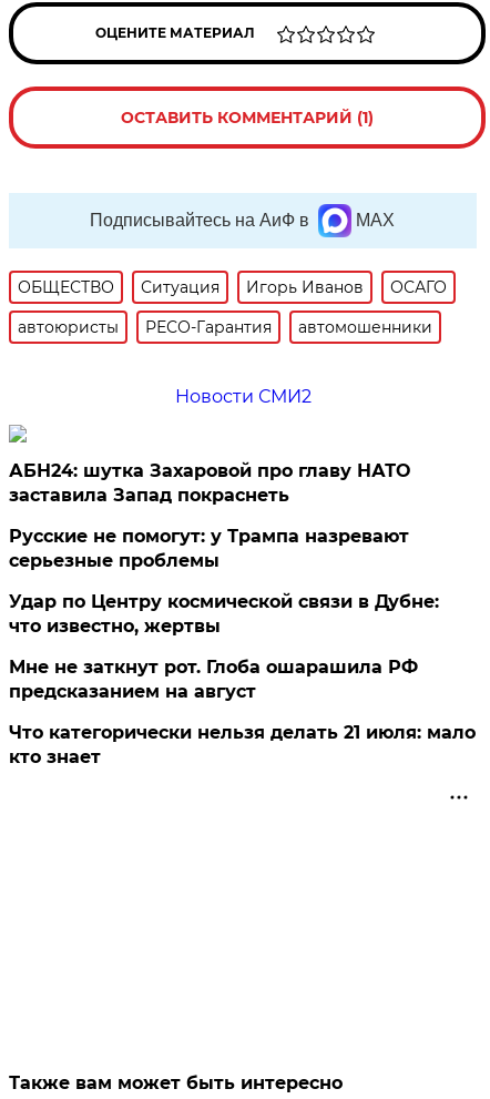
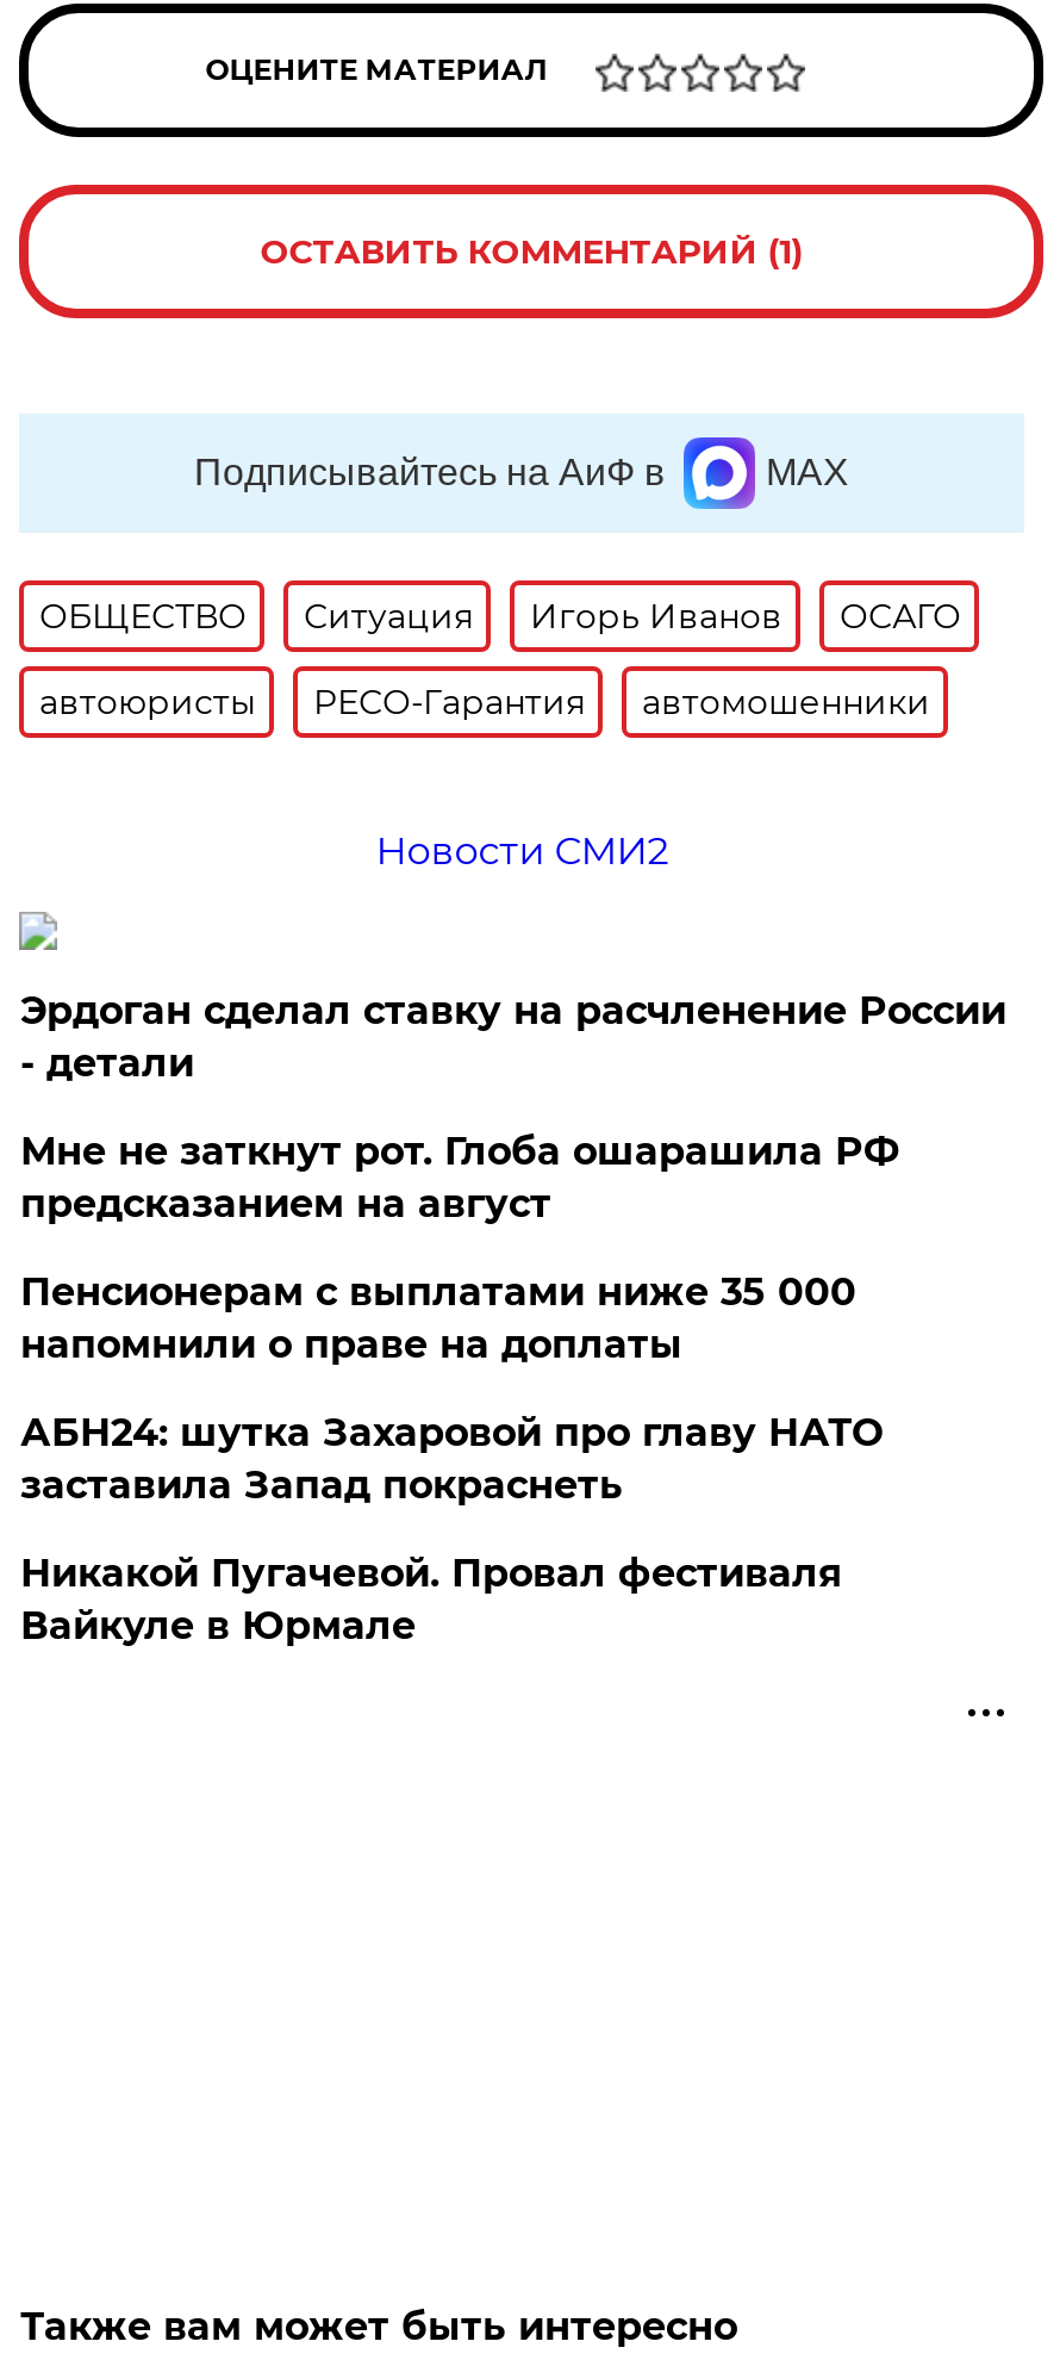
none -> [20,988,1006,1367] Эрдоган сделал ставку на расчленение России | - детали | Пенсионерам с выплатами ниже 35 000 | напомнили о праве на доплаты
moved [9,460,411,506] -> [20,1410,882,1508]: АБН24: шутка Захаровой про главу НАТО | заставила Запад покраснеть
[9,526,476,767] Русские не помогут: у Трампа назревают | серьезные проблемы | Удар по Центру космической связи в Дубне: | что известно, жертвы | Что категорически нельзя делать 21 июля: мало | кто знает -> [20,1550,842,1648] Никакой Пугачевой. Провал фестиваля | Вайкуле в Юрмале
moved [9,656,418,702] -> [20,1129,899,1226]: Мне не заткнут рот. Глоба ошарашила РФ | предсказанием на август

